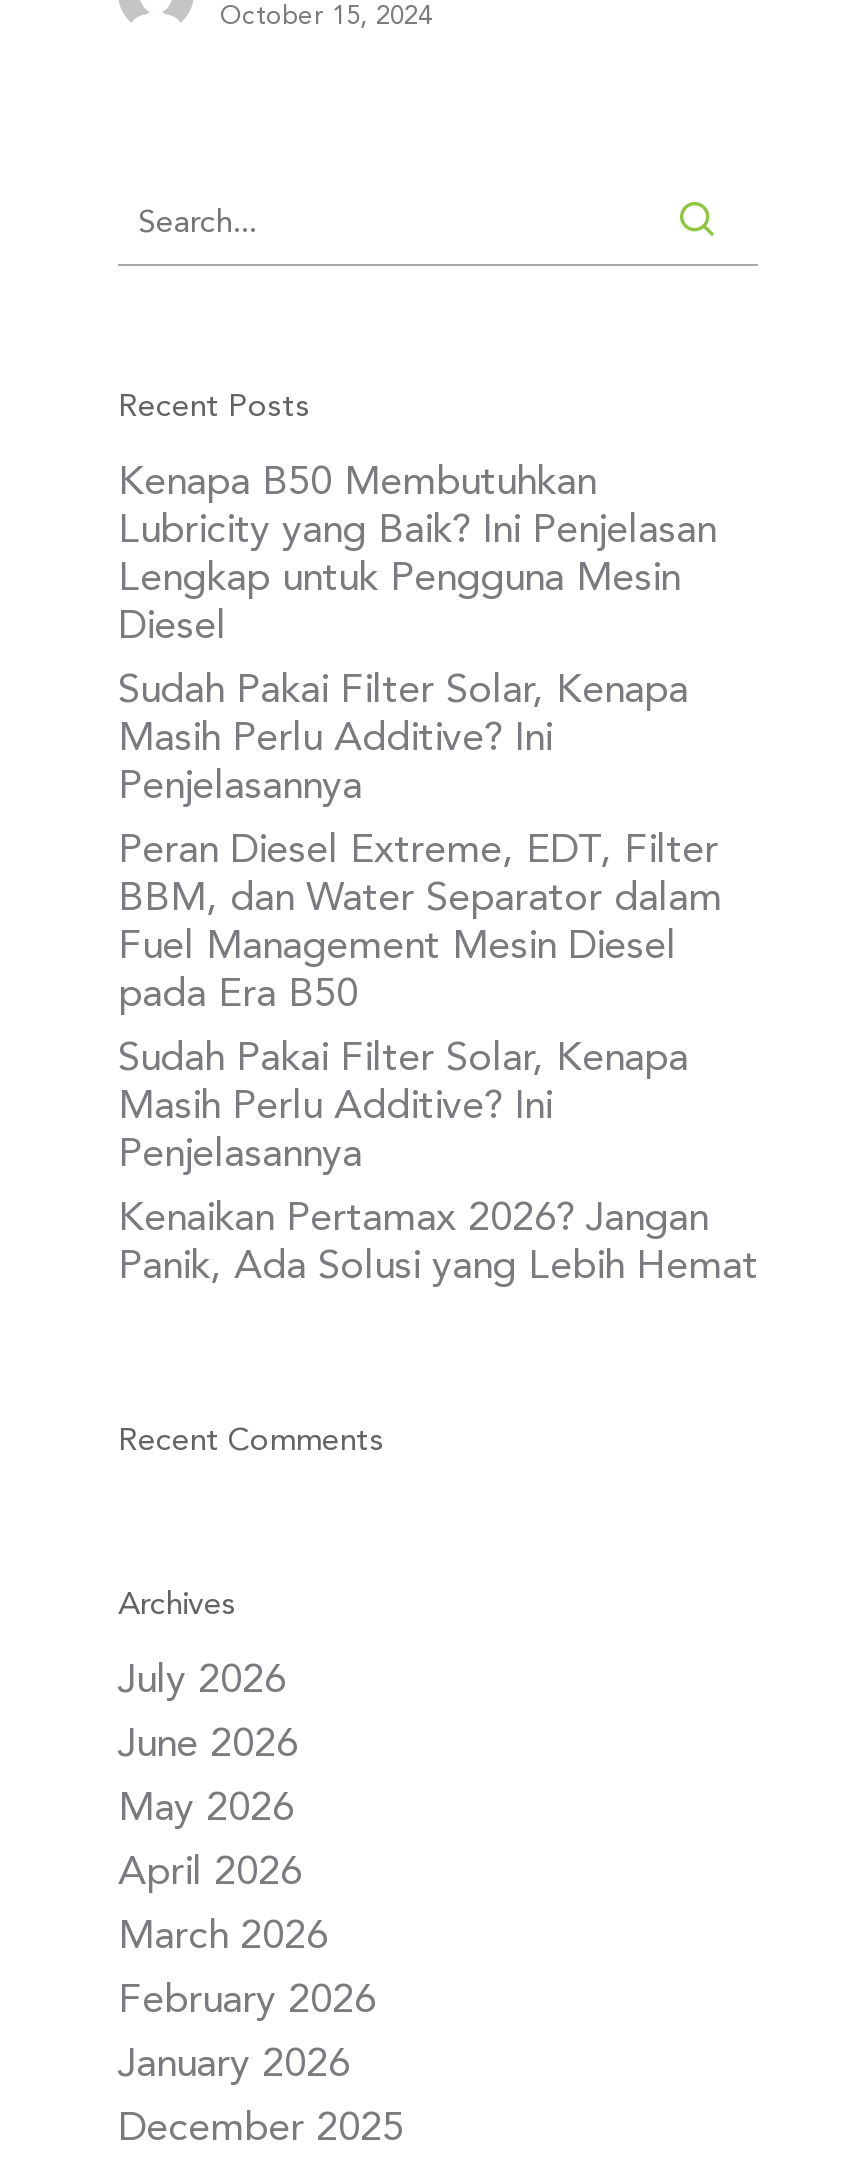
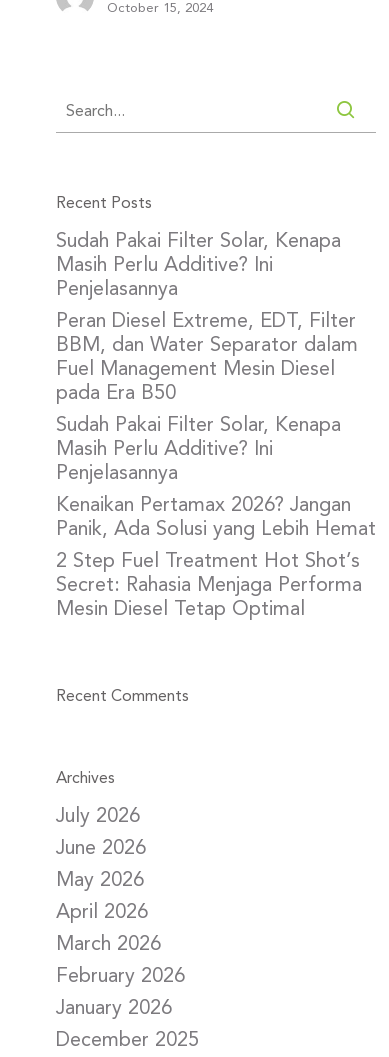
[118,463,716,647] Kenapa B50 Membutuhkan | Lubricity yang Baik? Ini Penjelasan | Lengkap untuk Pengguna Mesin | Diesel -> none
moved [118,671,758,1287] -> [56,231,376,539]: Sudah Pakai Filter Solar, Kenapa | Masih Perlu Additive? Ini | Penjelasannya | ... | Kenaikan Pertamax 2026? Jangan | Panik, Ada Solusi yang Lebih Hemat
none -> [56,551,362,619] 2 Step Fuel Treatment Hot Shot’s | Secret: Rahasia Menjaga Performa | Mesin Diesel Tetap Optimal

